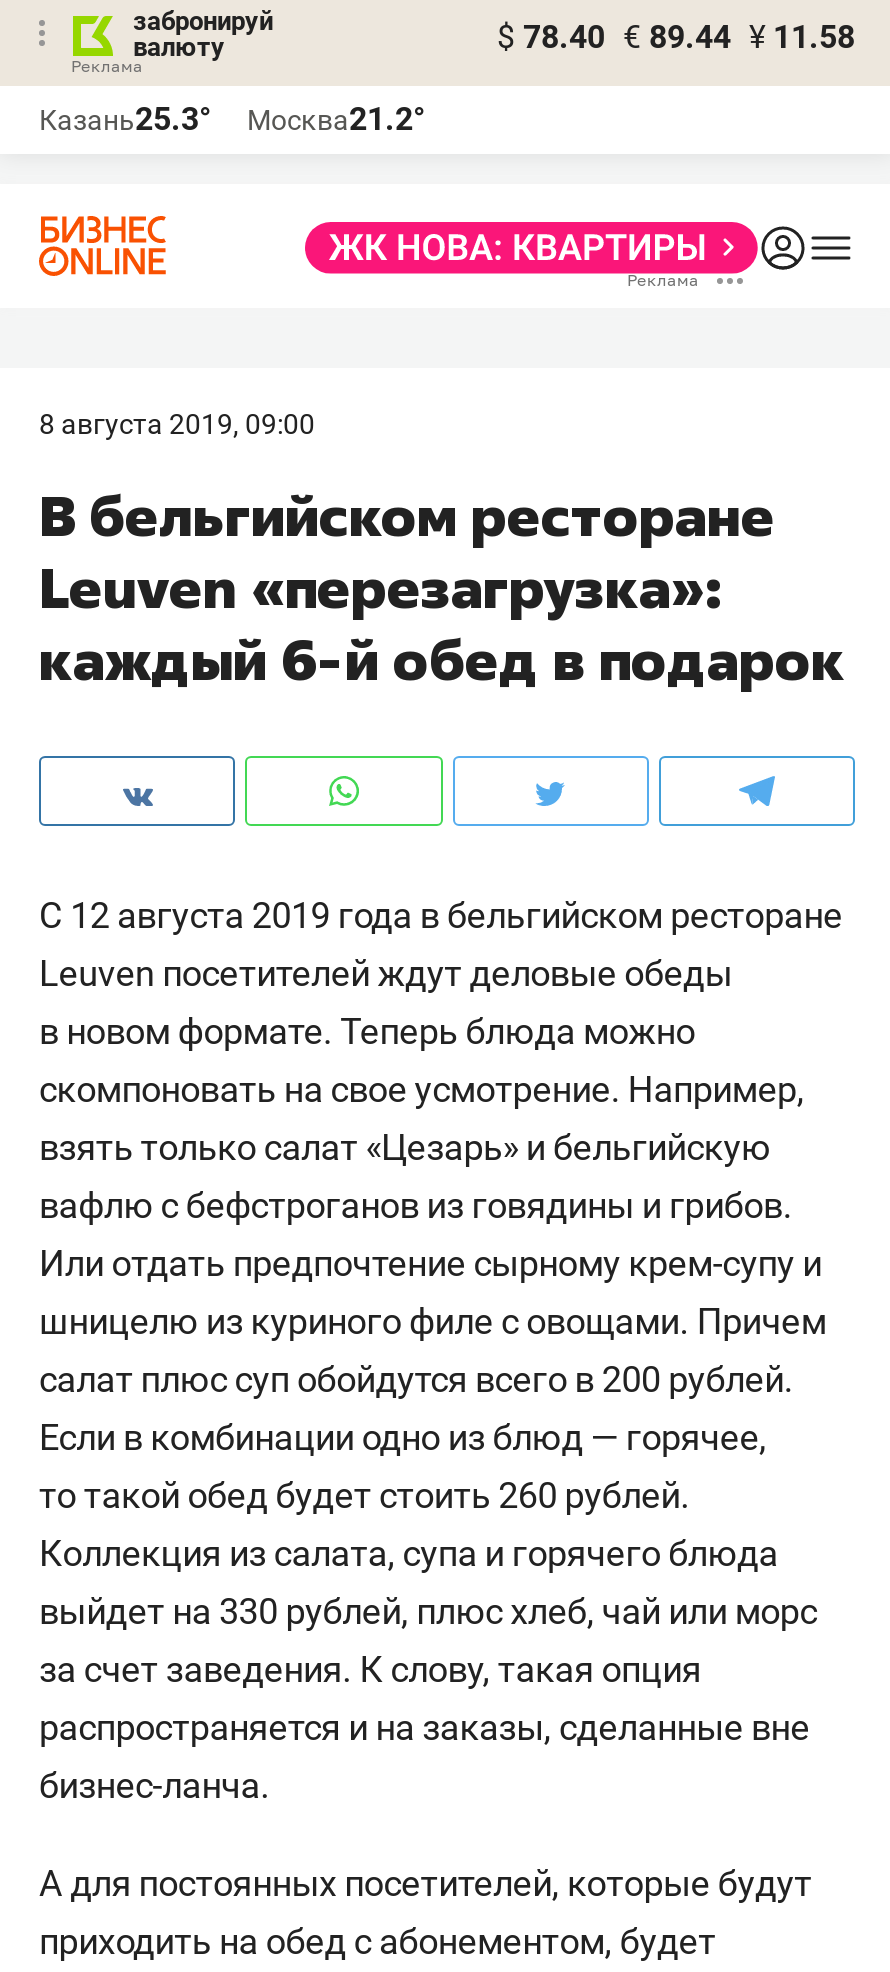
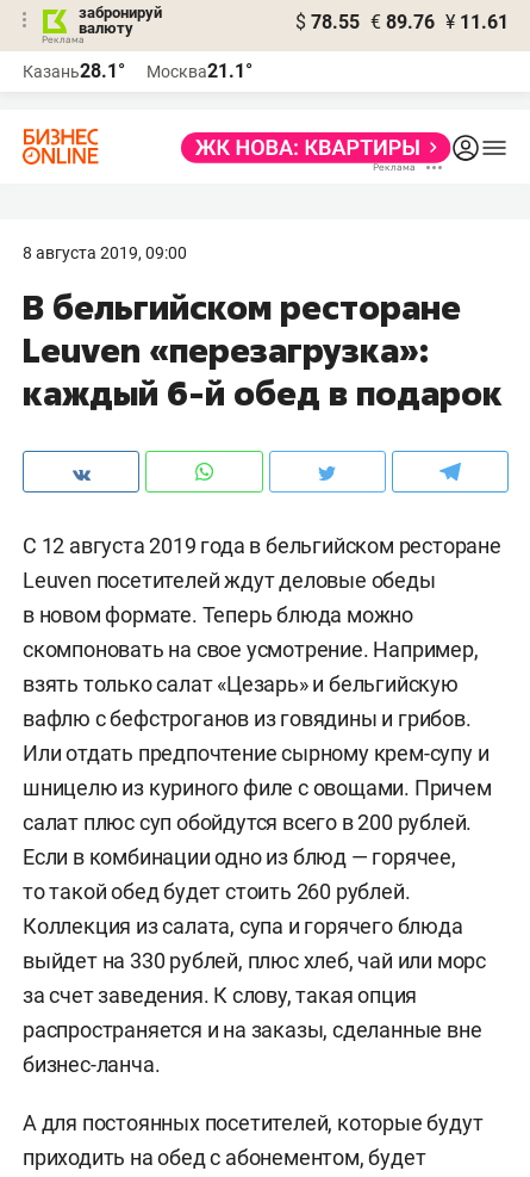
[497,18,855,56] $ 78.40 € 89.44 ¥ 11.58 -> [295,11,509,33] $ 78.55 € 89.76 ¥ 11.61
[39,100,211,138] Казань25.3° -> [23,60,125,82] Казань28.1°
[247,100,425,138] Москва21.2° -> [146,60,252,82] Москва21.1°

